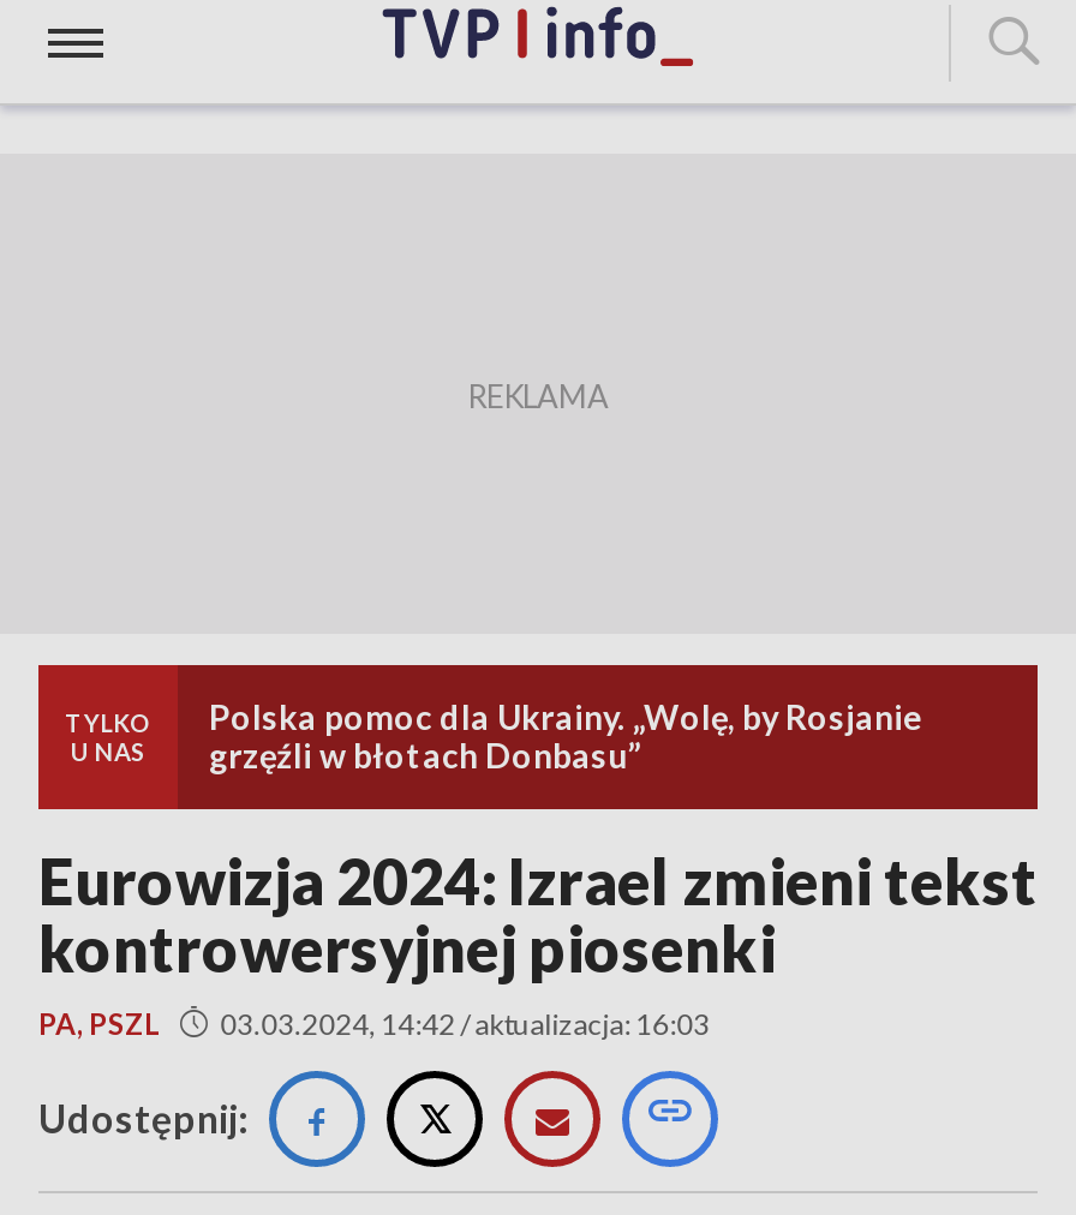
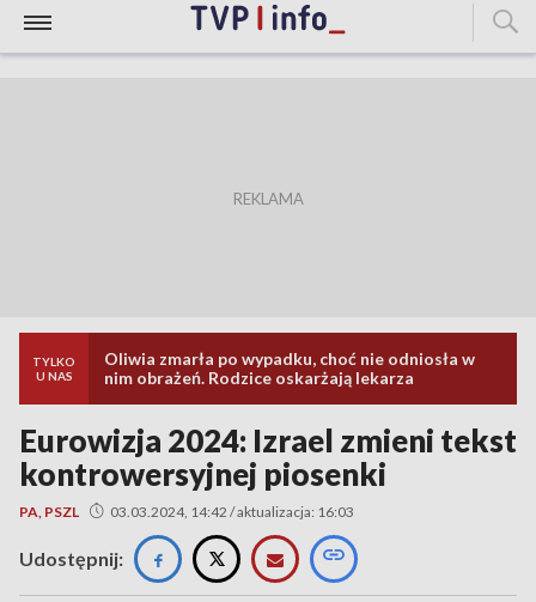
[209,696,922,776] Polska pomoc dla Ukrainy. „Wolę, by Rosjanie | grzęźli w błotach Donbasu” -> [104,348,475,388] Oliwia zmarła po wypadku, choć nie odniosła w | nim obrażeń. Rodzice oskarżają lekarza

